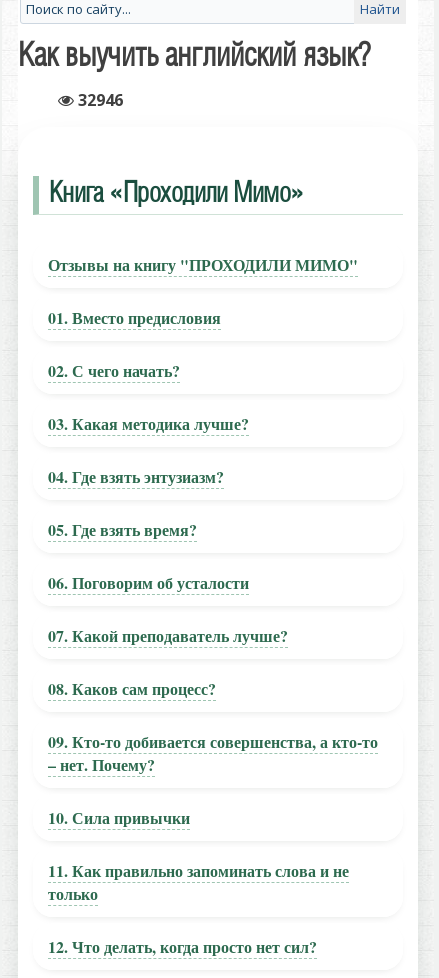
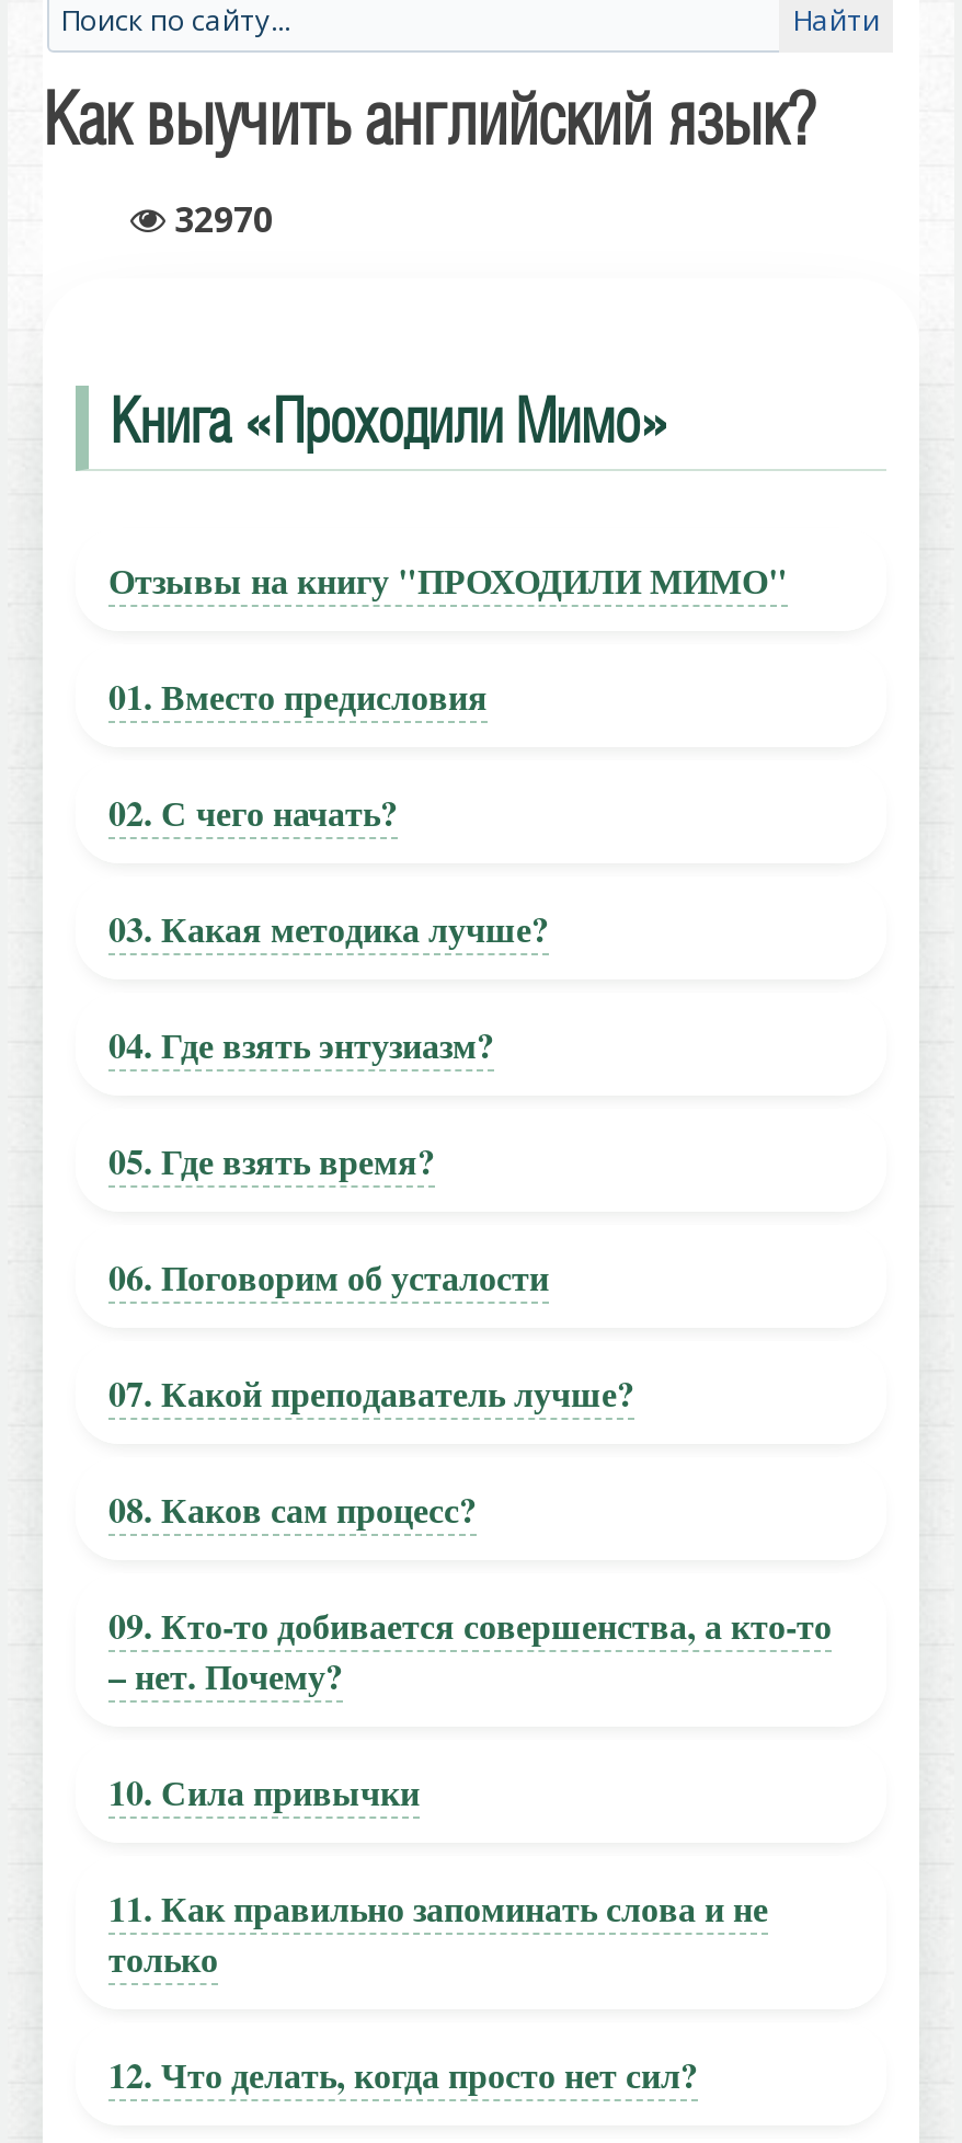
[78,89,123,111] 32946 -> [174,195,273,243] 32970

